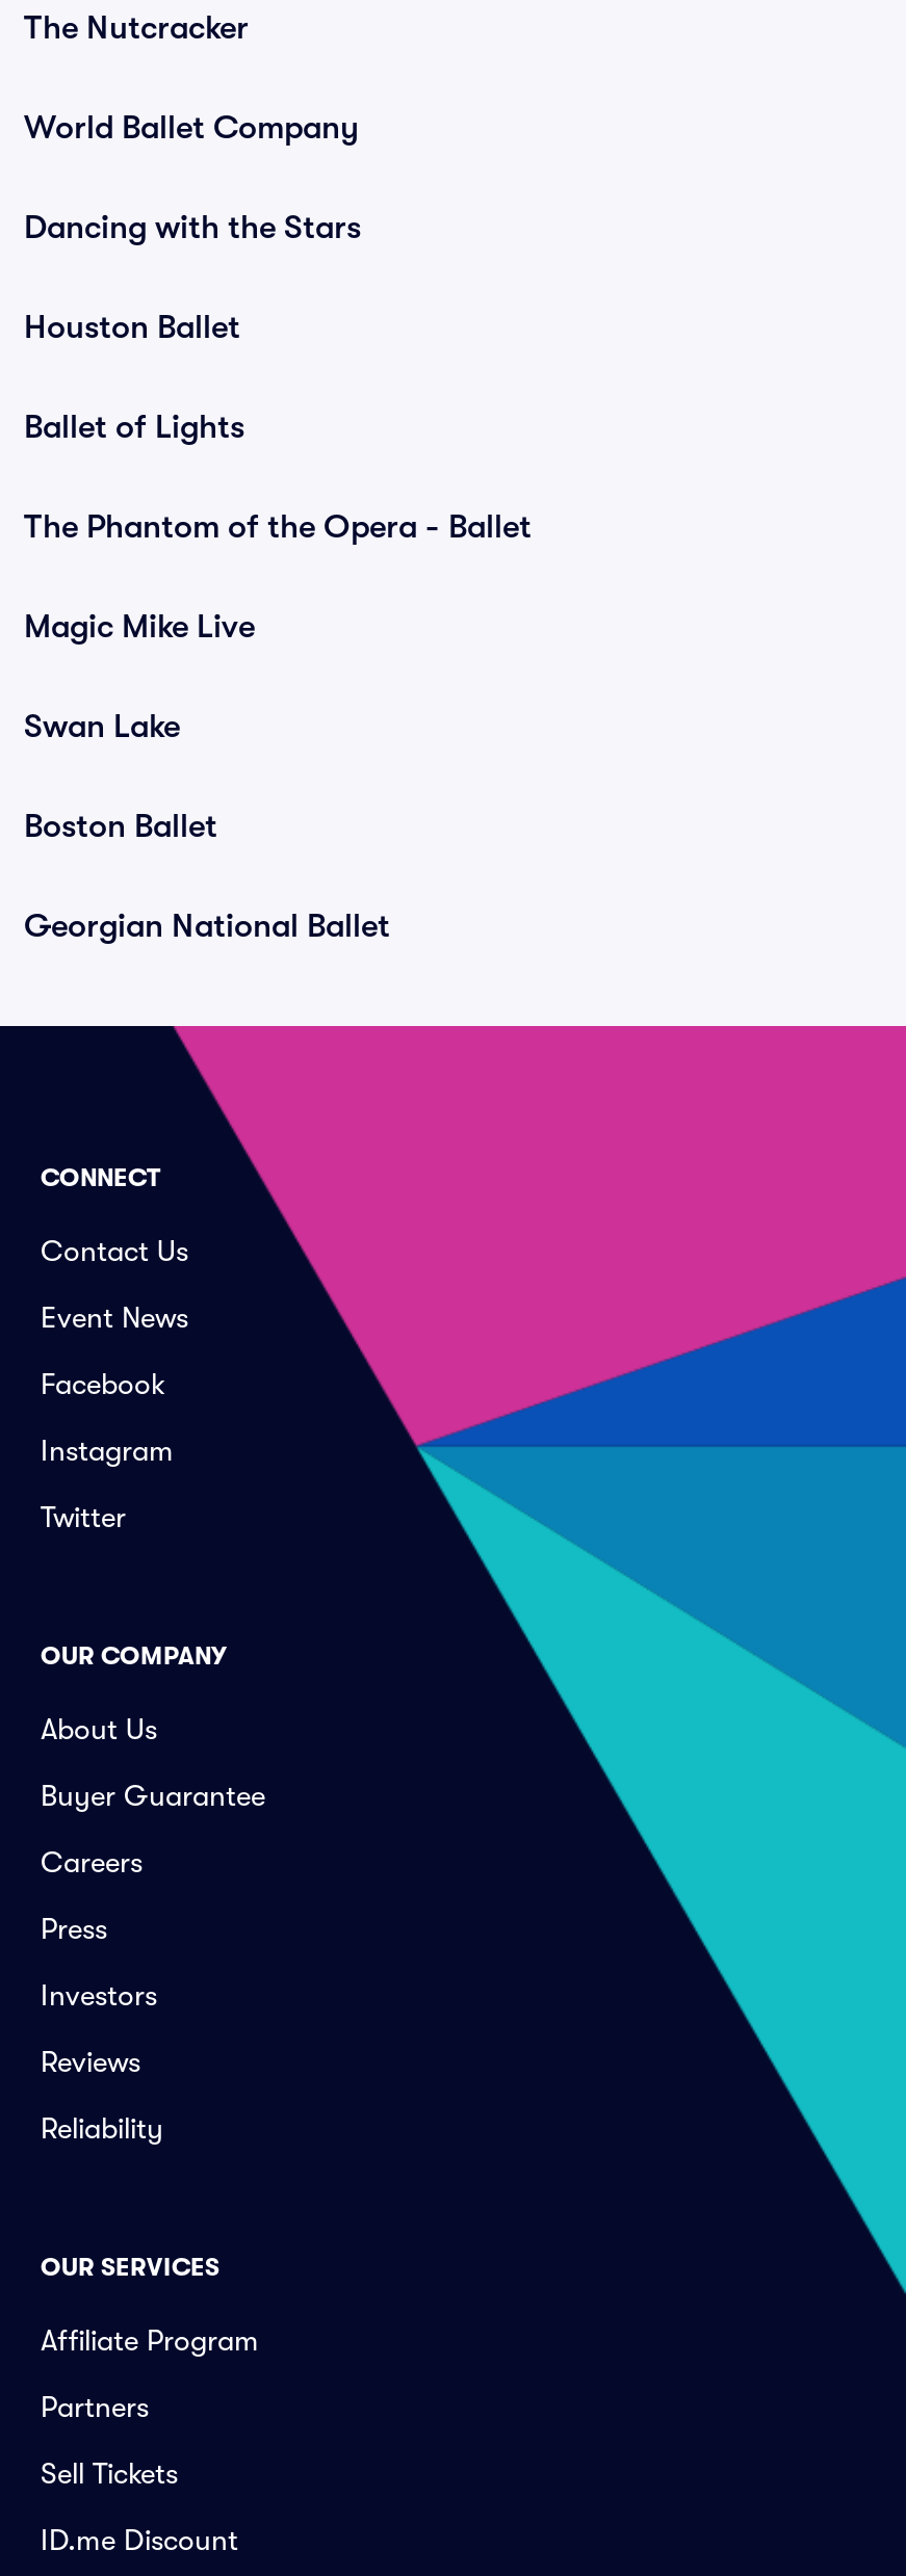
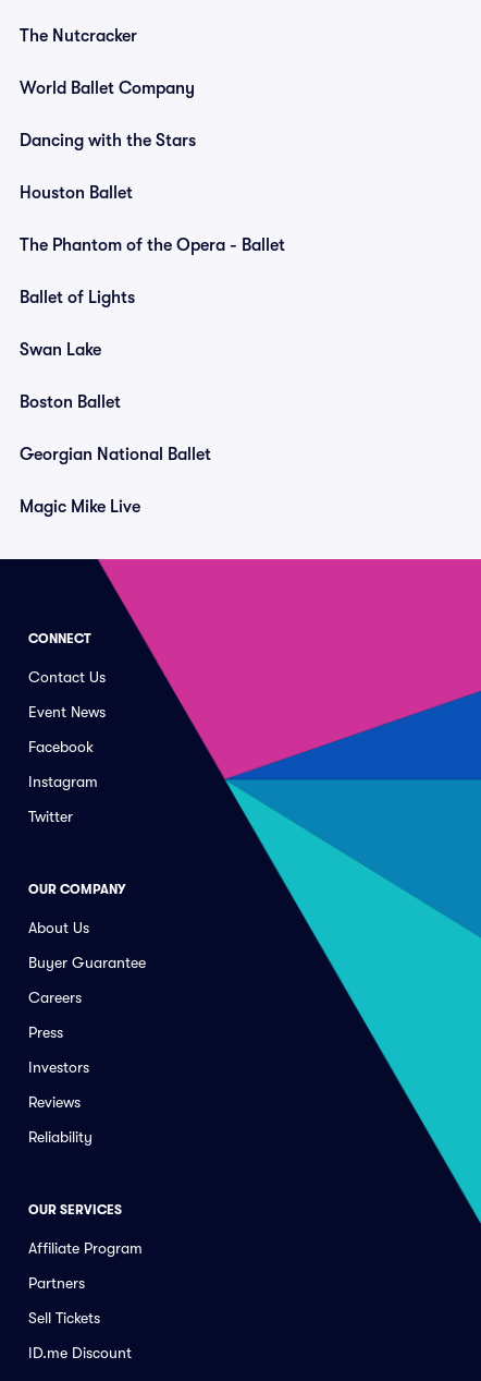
moved [24,409,244,446] -> [20,288,135,307]: Ballet of Lights
moved [24,508,532,546] -> [20,235,285,255]: The Phantom of the Opera - Ballet
moved [24,608,255,646] -> [20,497,140,517]: Magic Mike Live
moved [24,708,390,945] -> [20,340,211,464]: Swan Lake | Boston Ballet | Georgian National Ballet

